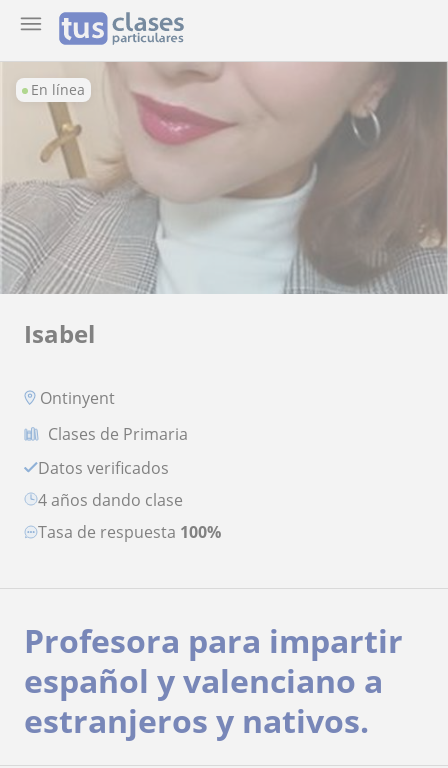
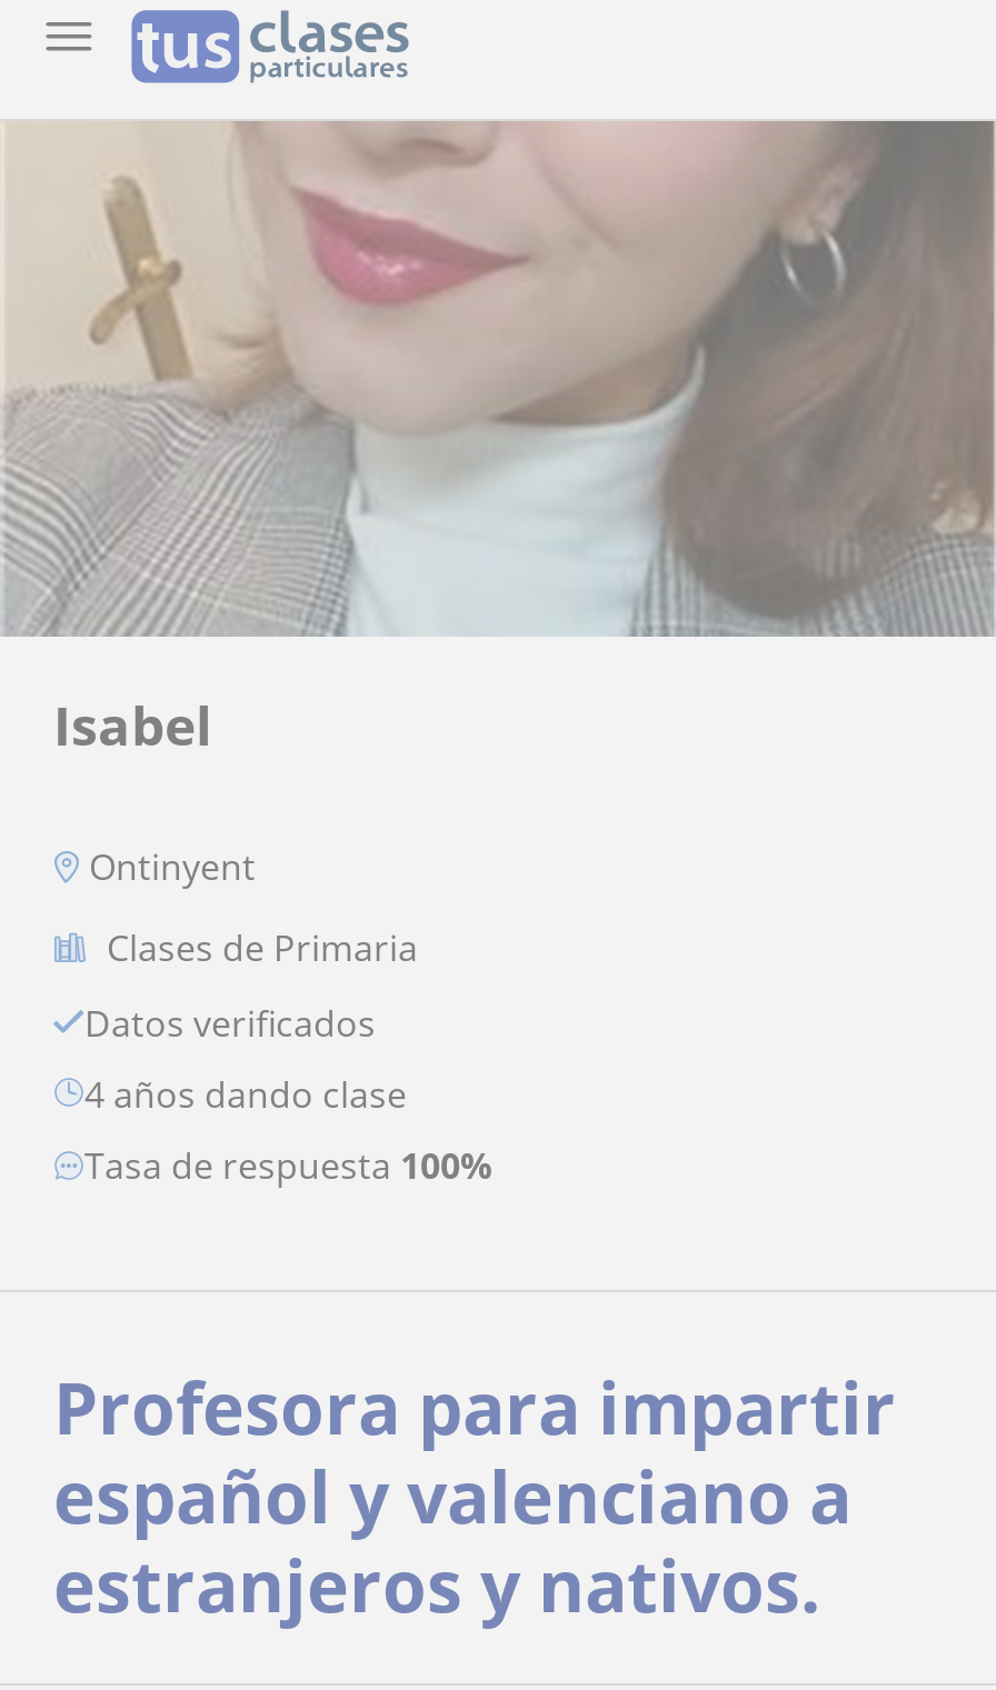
[31,80,85,99] En línea -> none

